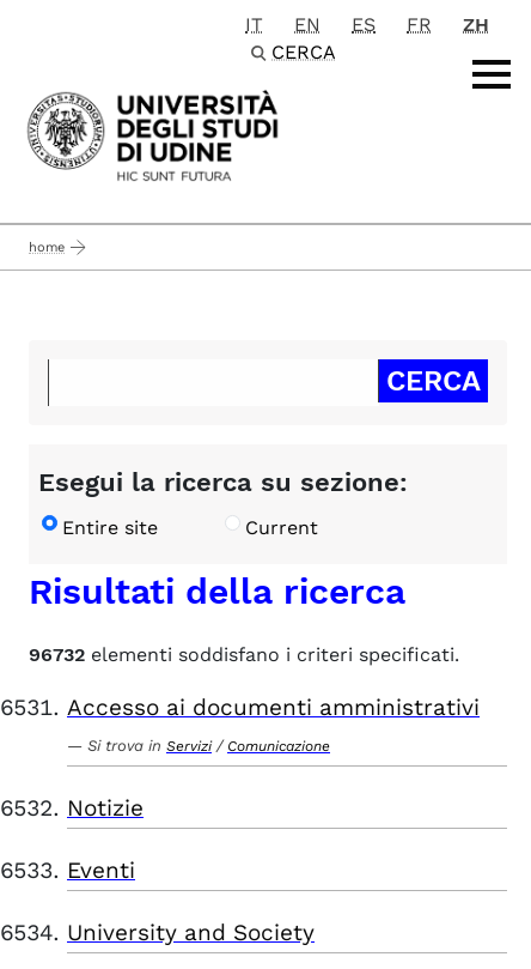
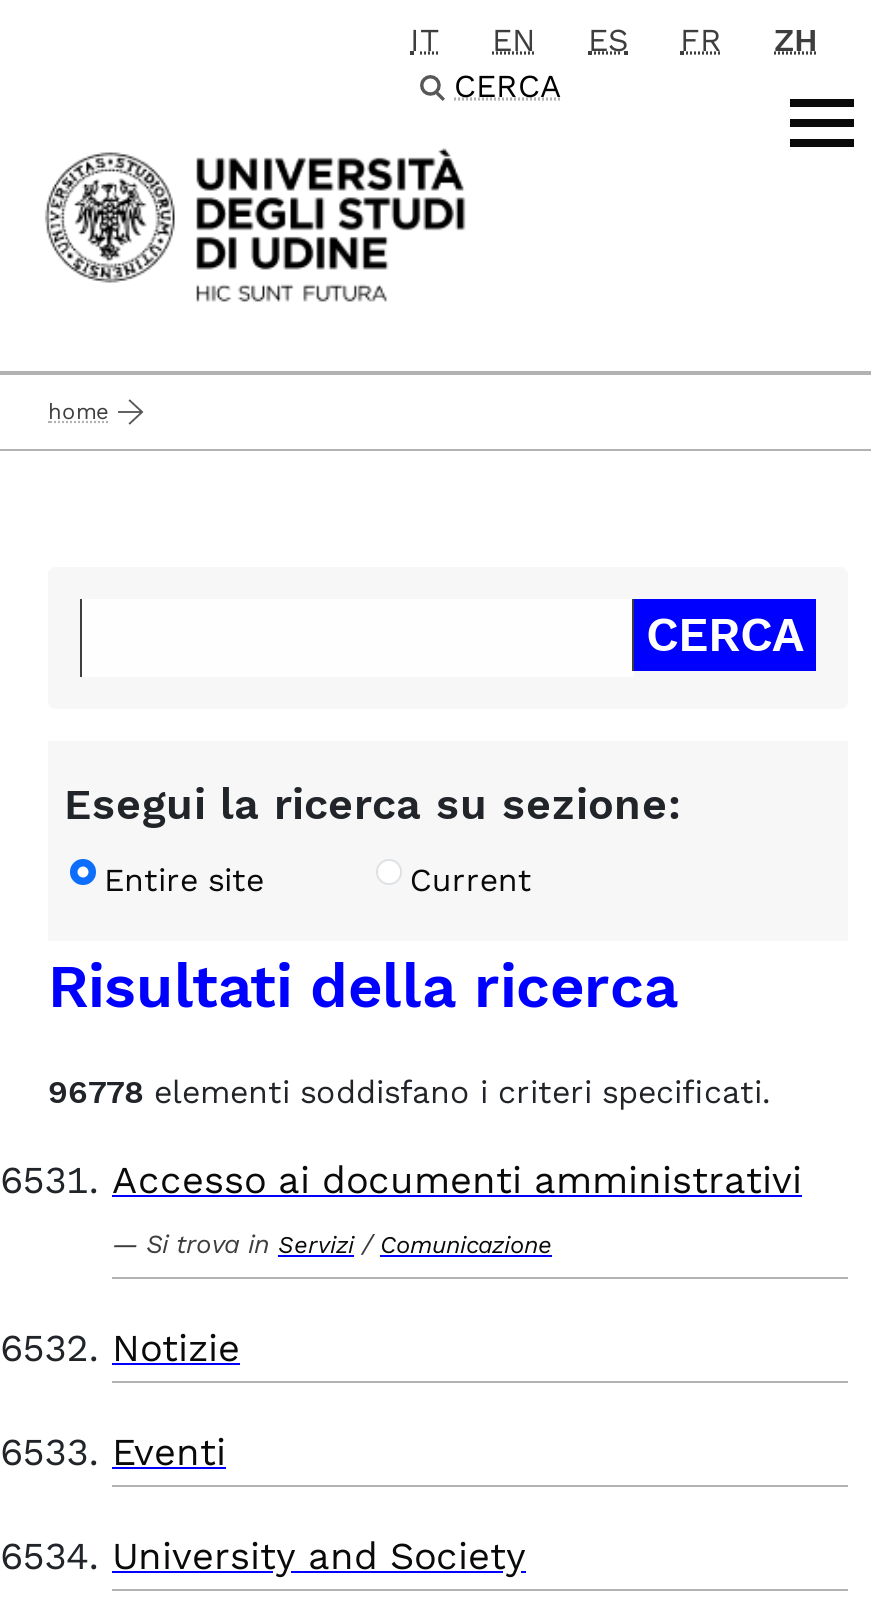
[29,643,459,666] 96732 elementi soddisfano i criteri specificati. -> [48,1073,770,1111] 96778 elementi soddisfano i criteri specificati.

